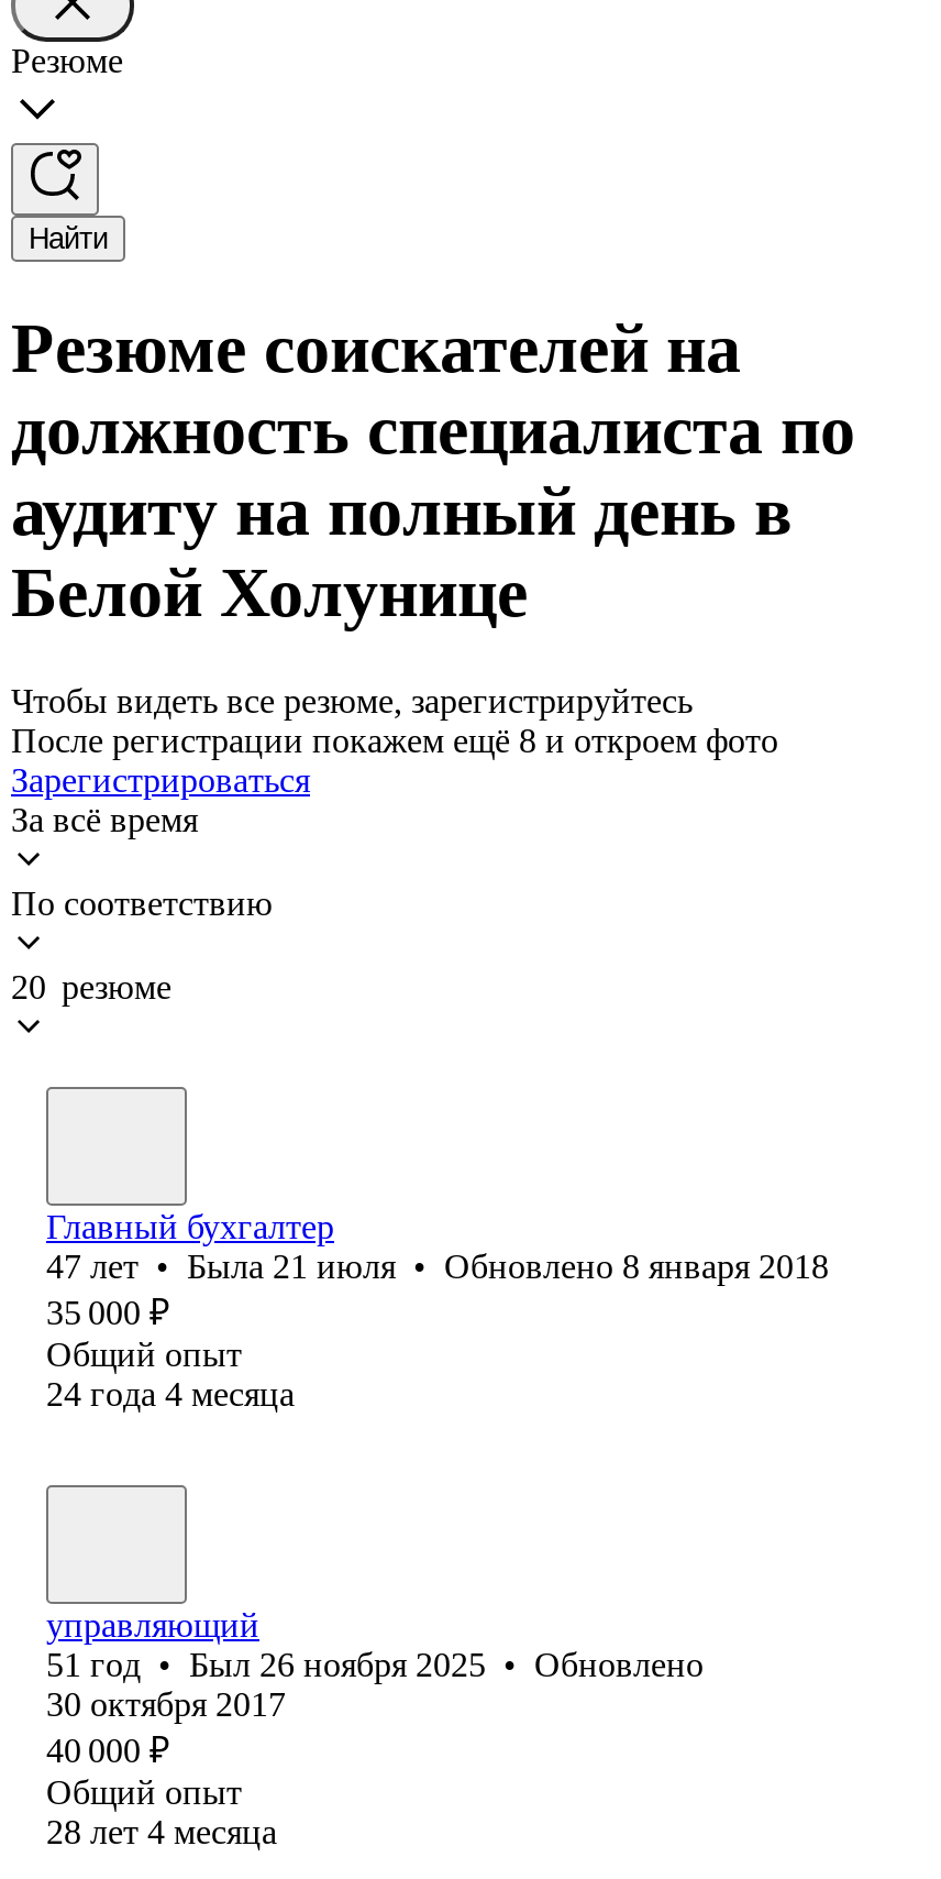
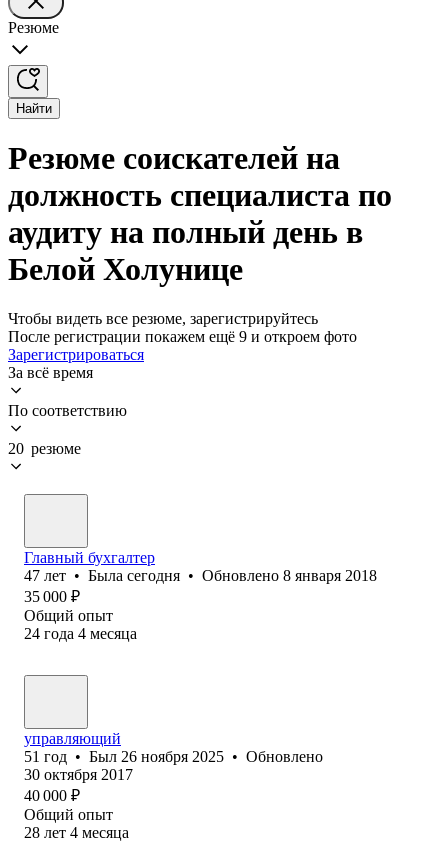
[11,721,778,759] После регистрации покажем ещё 8 и откроем фото -> [8,328,357,345] После регистрации покажем ещё 9 и откроем фото
[46,1247,829,1285] 47 лет • Была 21 июля • Обновлено 8 января 2018 -> [24,567,377,584] 47 лет • Была сегодня • Обновлено 8 января 2018

